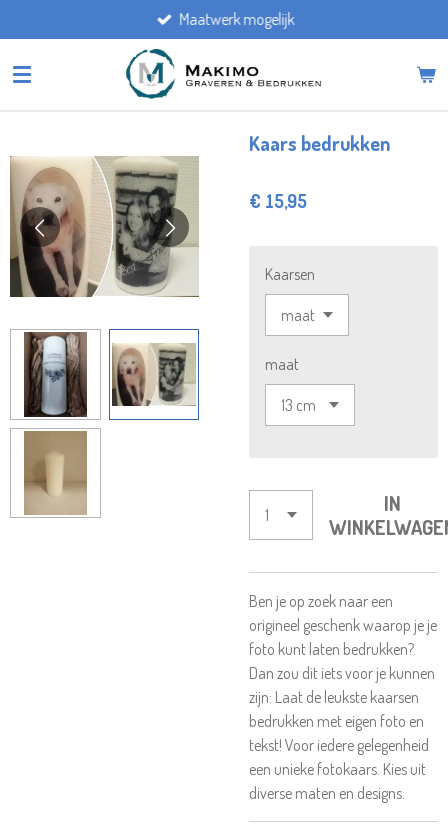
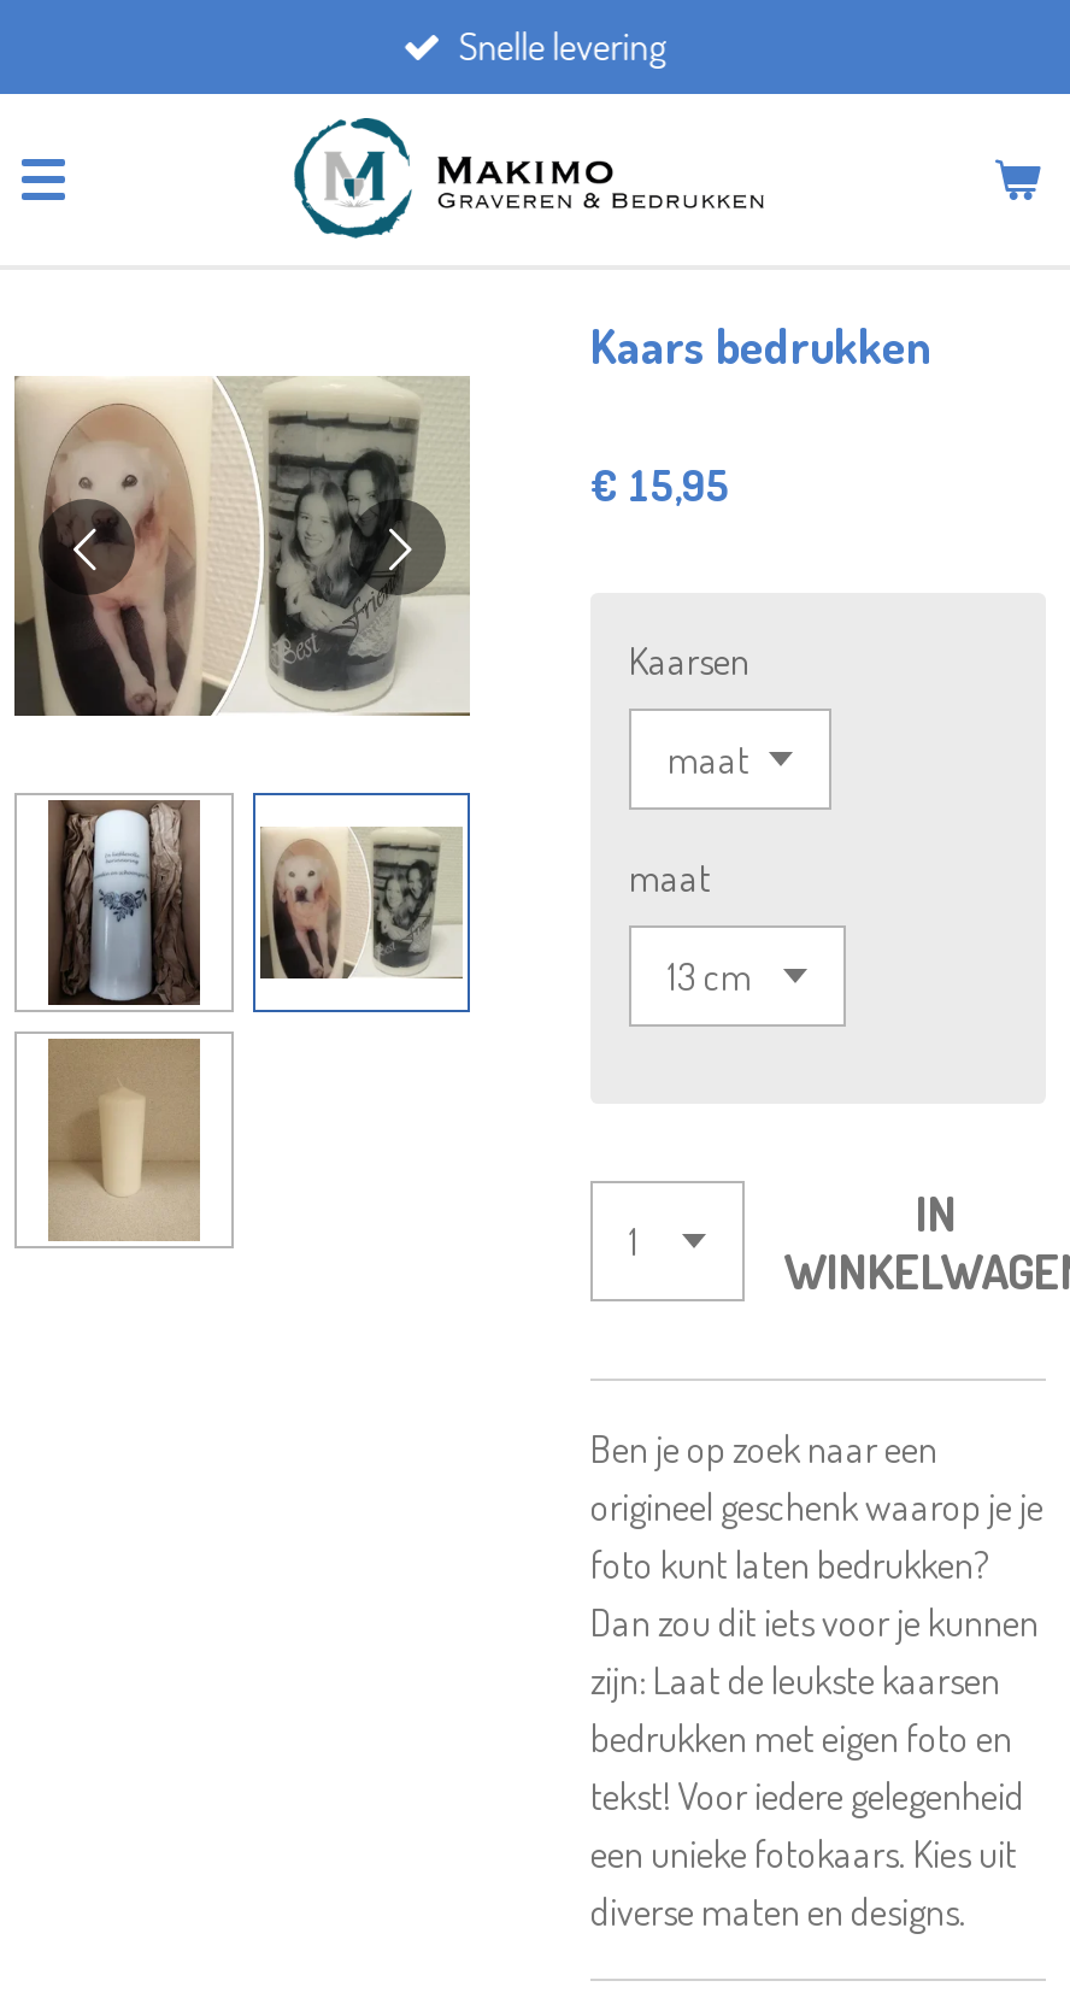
[180,9,295,29] Maatwerk mogelijk -> [458,22,666,70] Snelle levering

